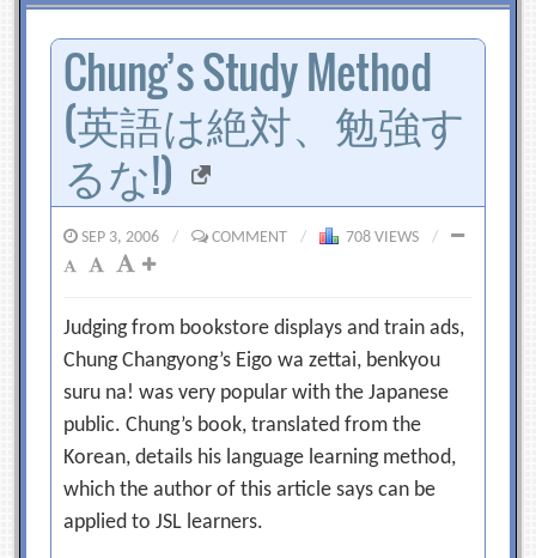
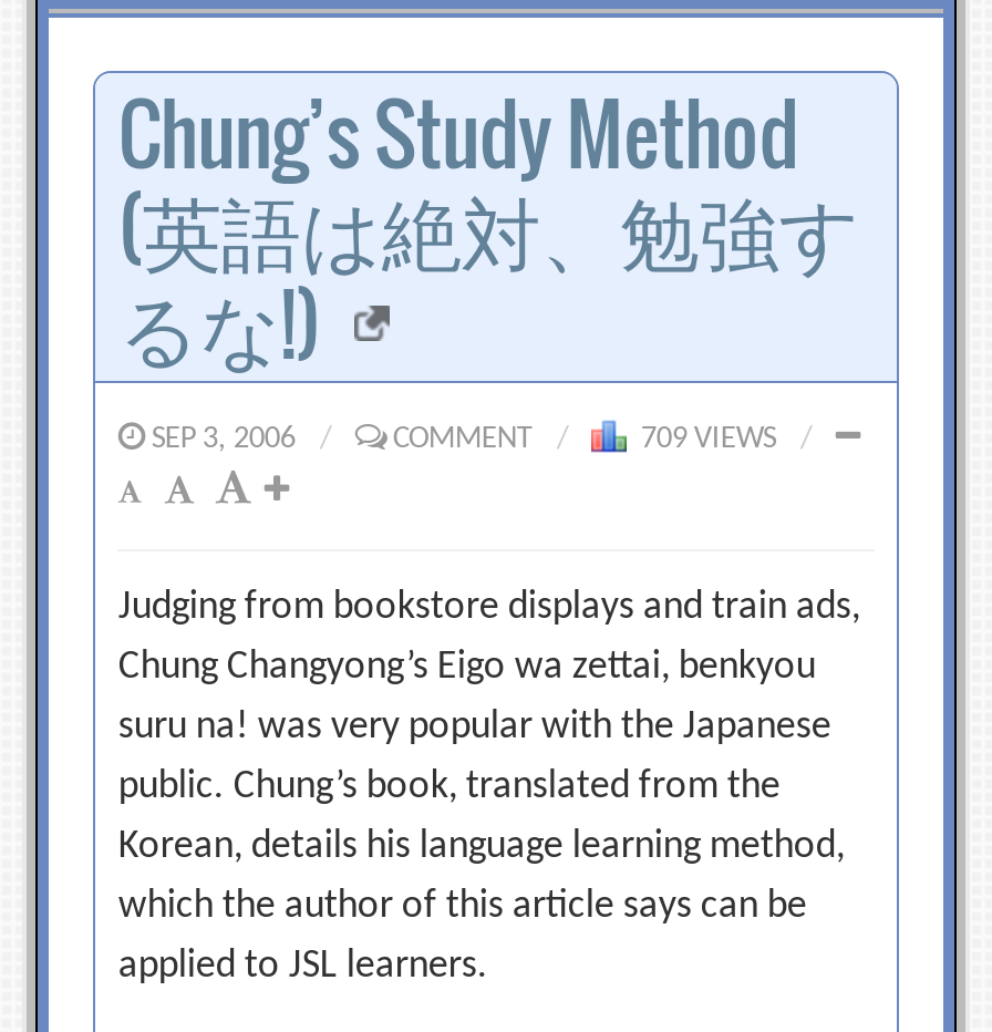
[339,229,419,247] 708 VIEWS -> [628,423,776,456] 709 VIEWS

